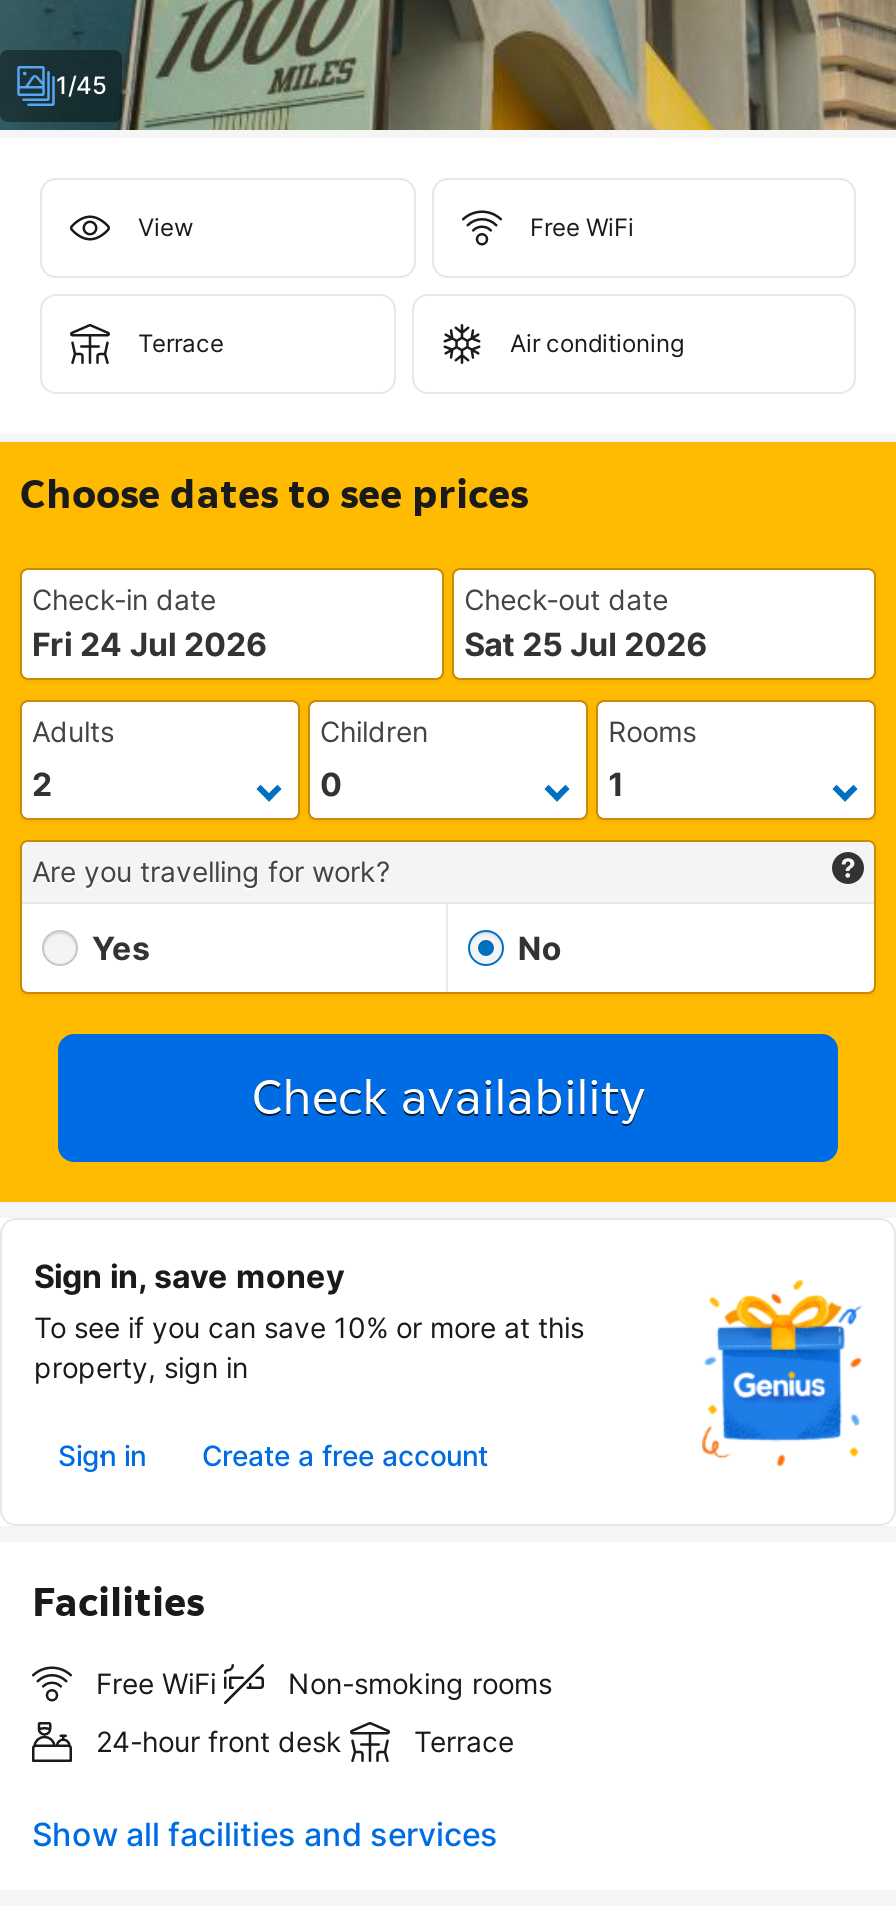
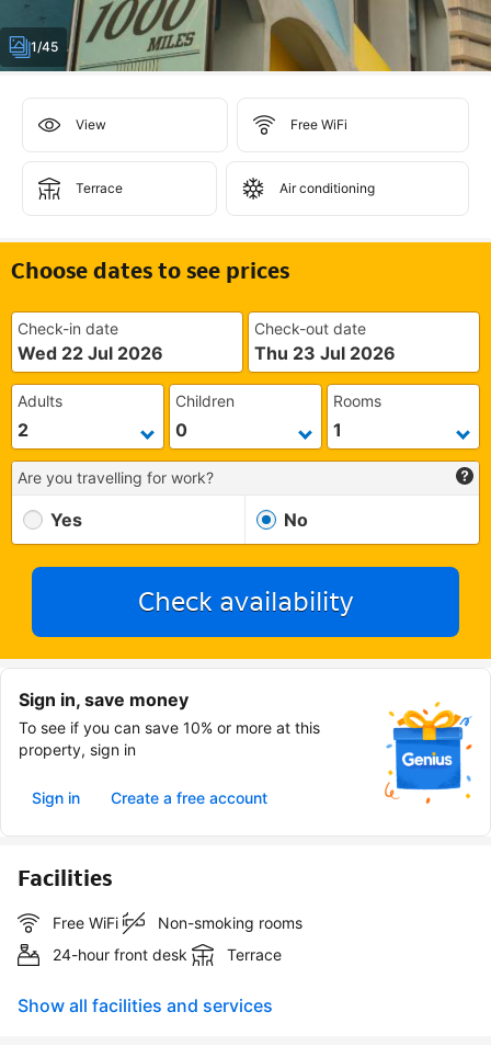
[32,624,268,664] Fri 24 Jul 2026 -> [18,342,163,364] Wed 22 Jul 2026
[464,624,708,664] Sat 25 Jul 2026 -> [254,342,396,364] Thu 23 Jul 2026

